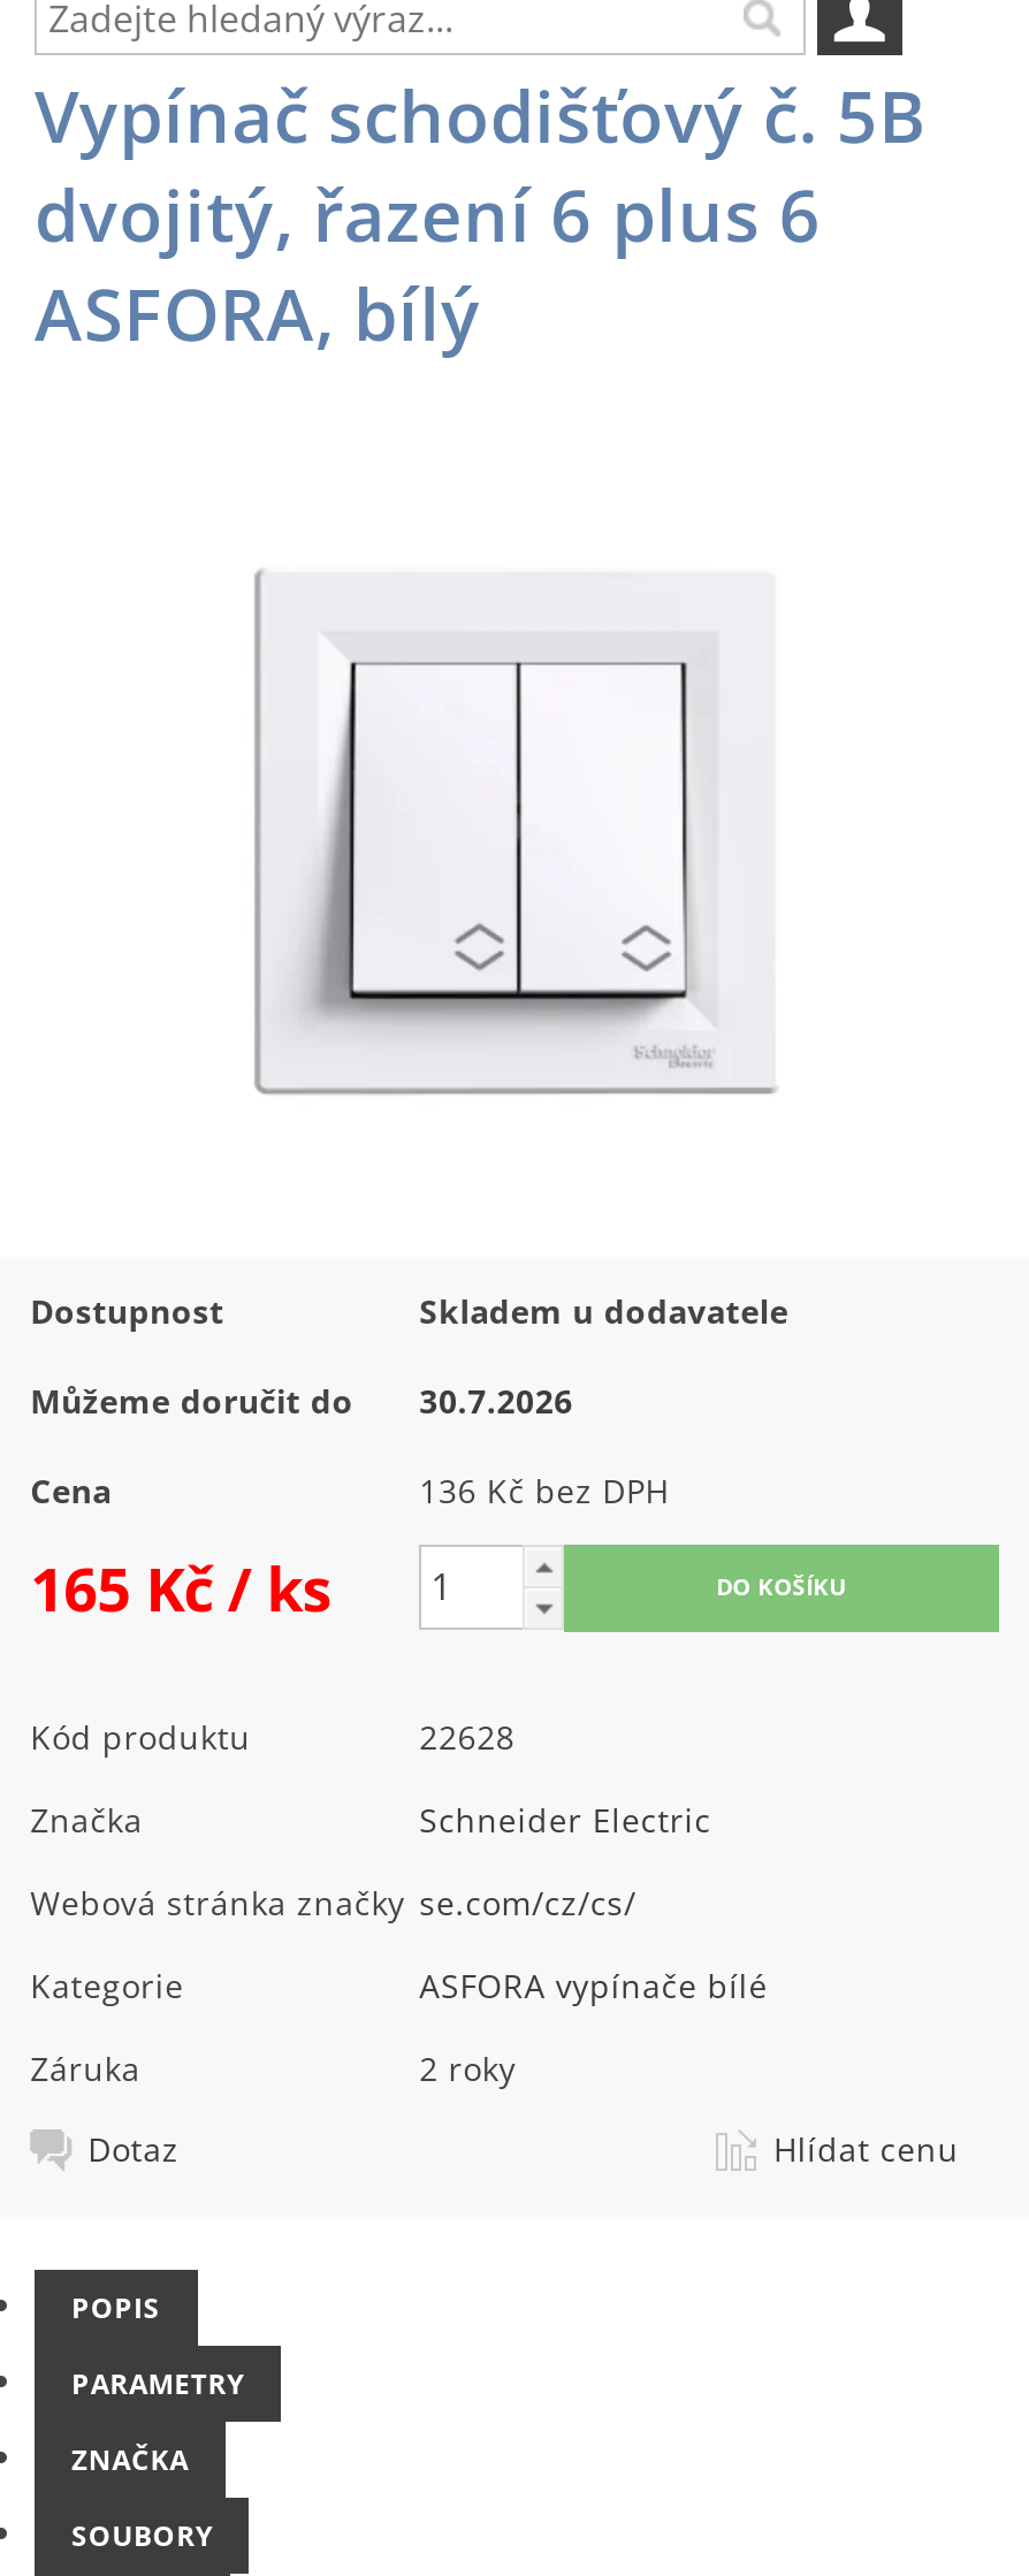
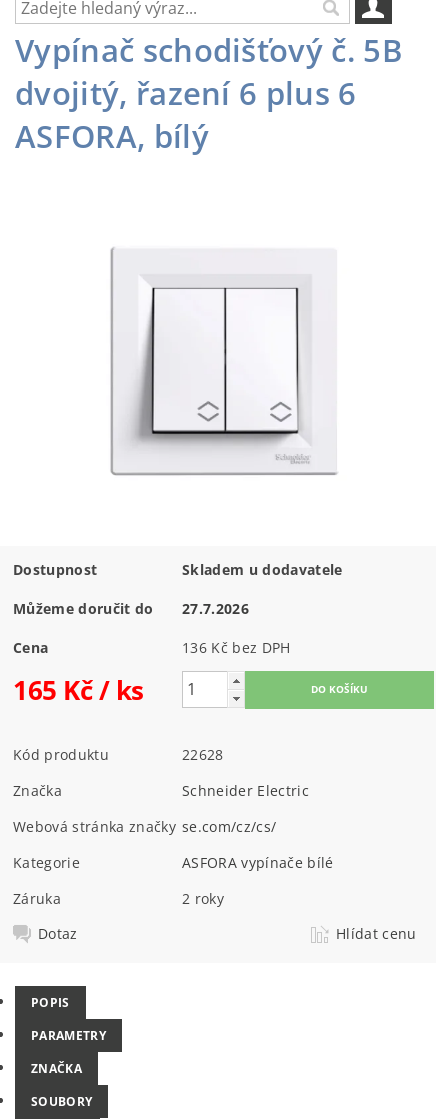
[30,1378,573,1422] Můžeme doručit do 30.7.2026 -> [13,598,249,617] Můžeme doručit do 27.7.2026

